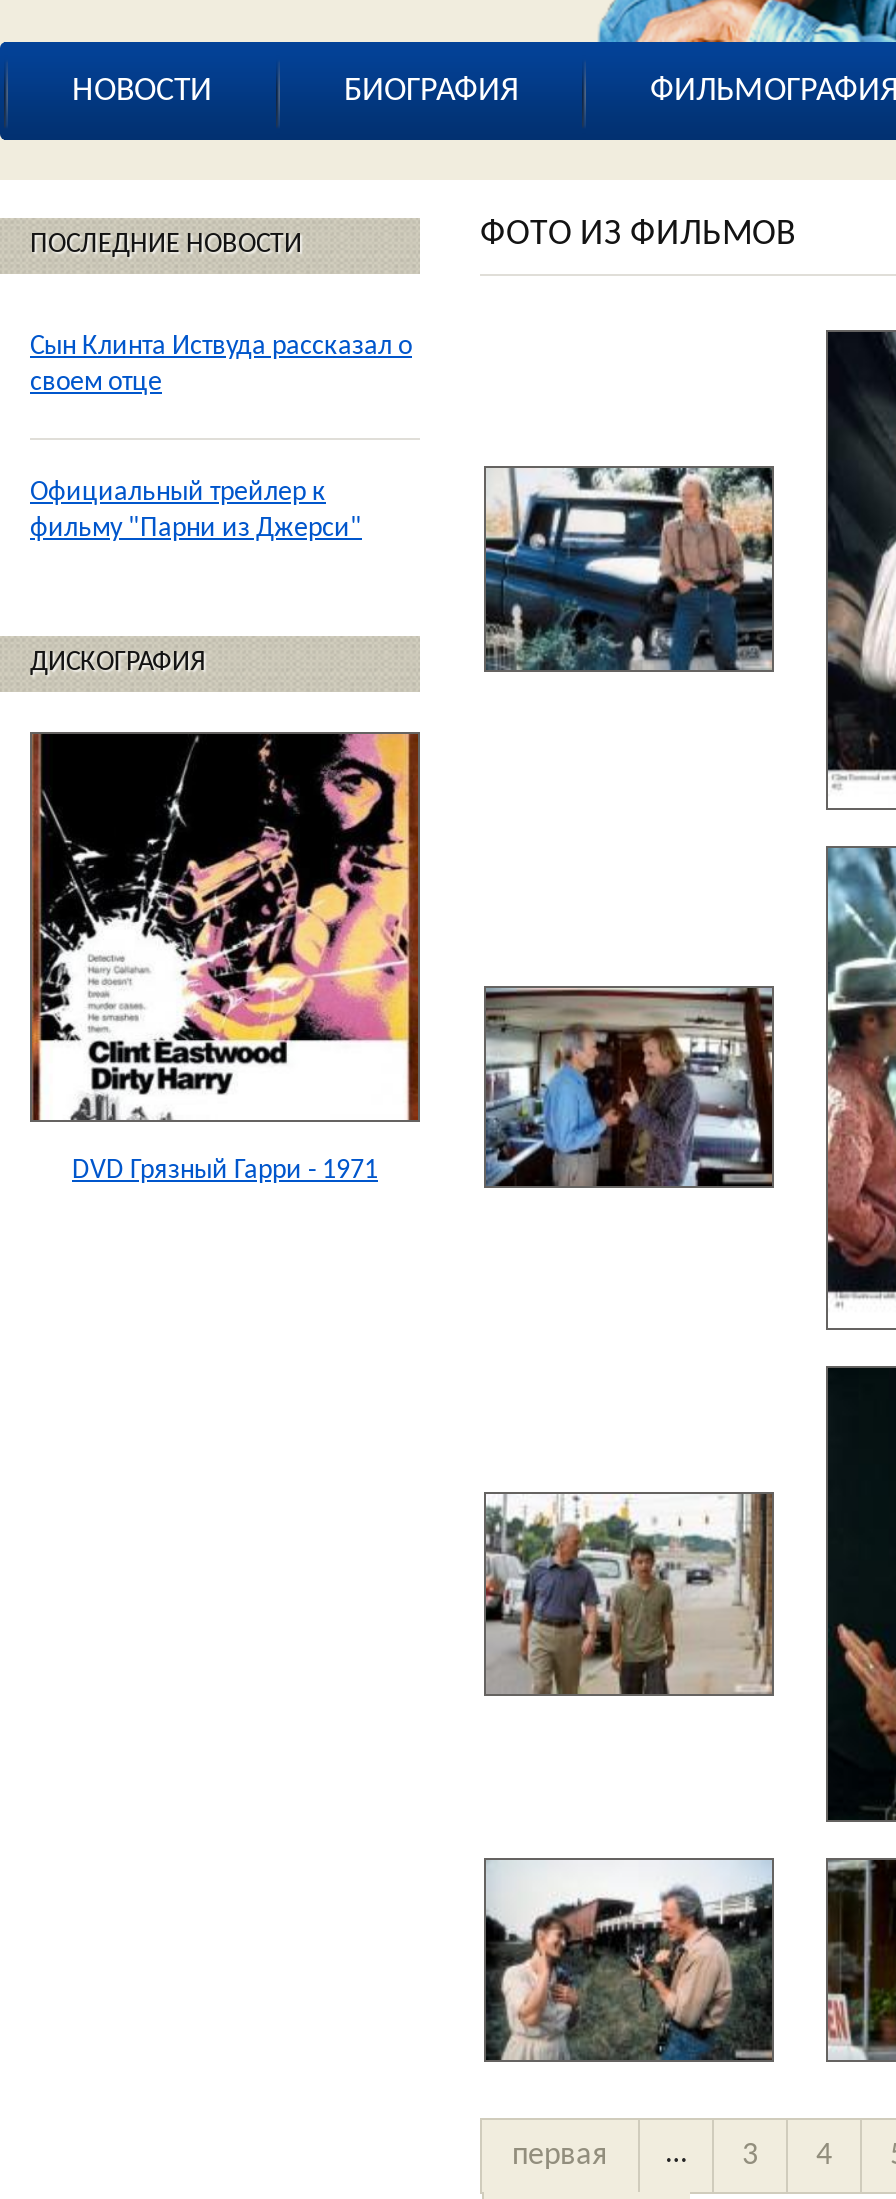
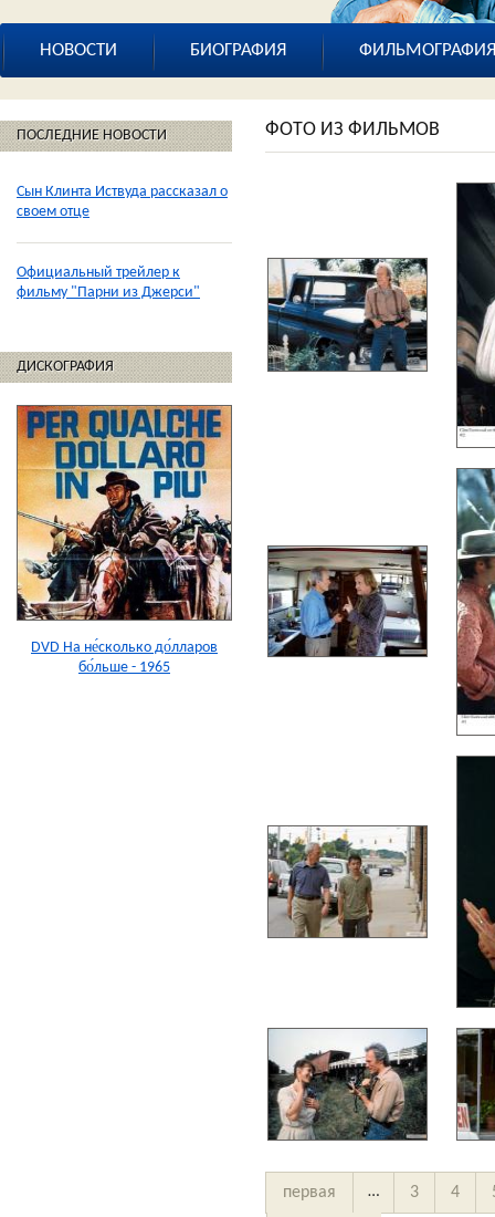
[30,732,420,1186] [image] | DVD Грязный Гарри - 1971 -> [17,405,232,676] [image] | DVD На не́сколько до́лларов | бо́льше - 1965

